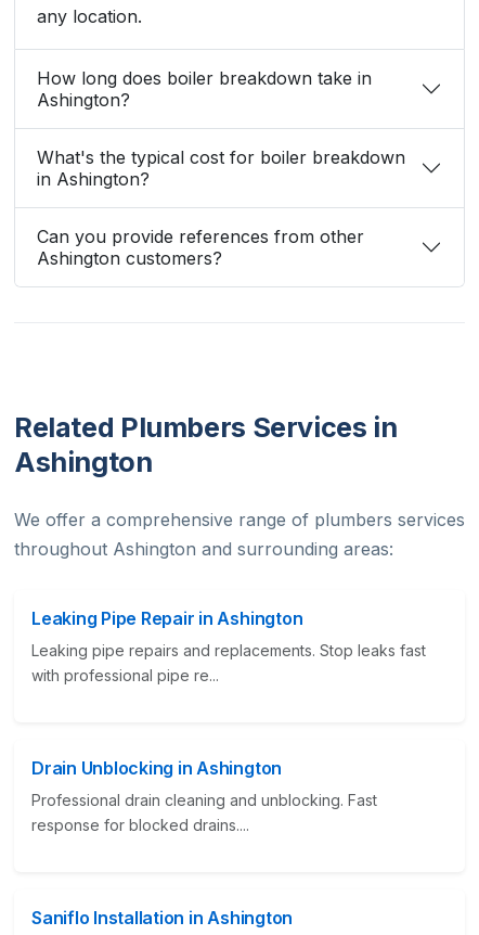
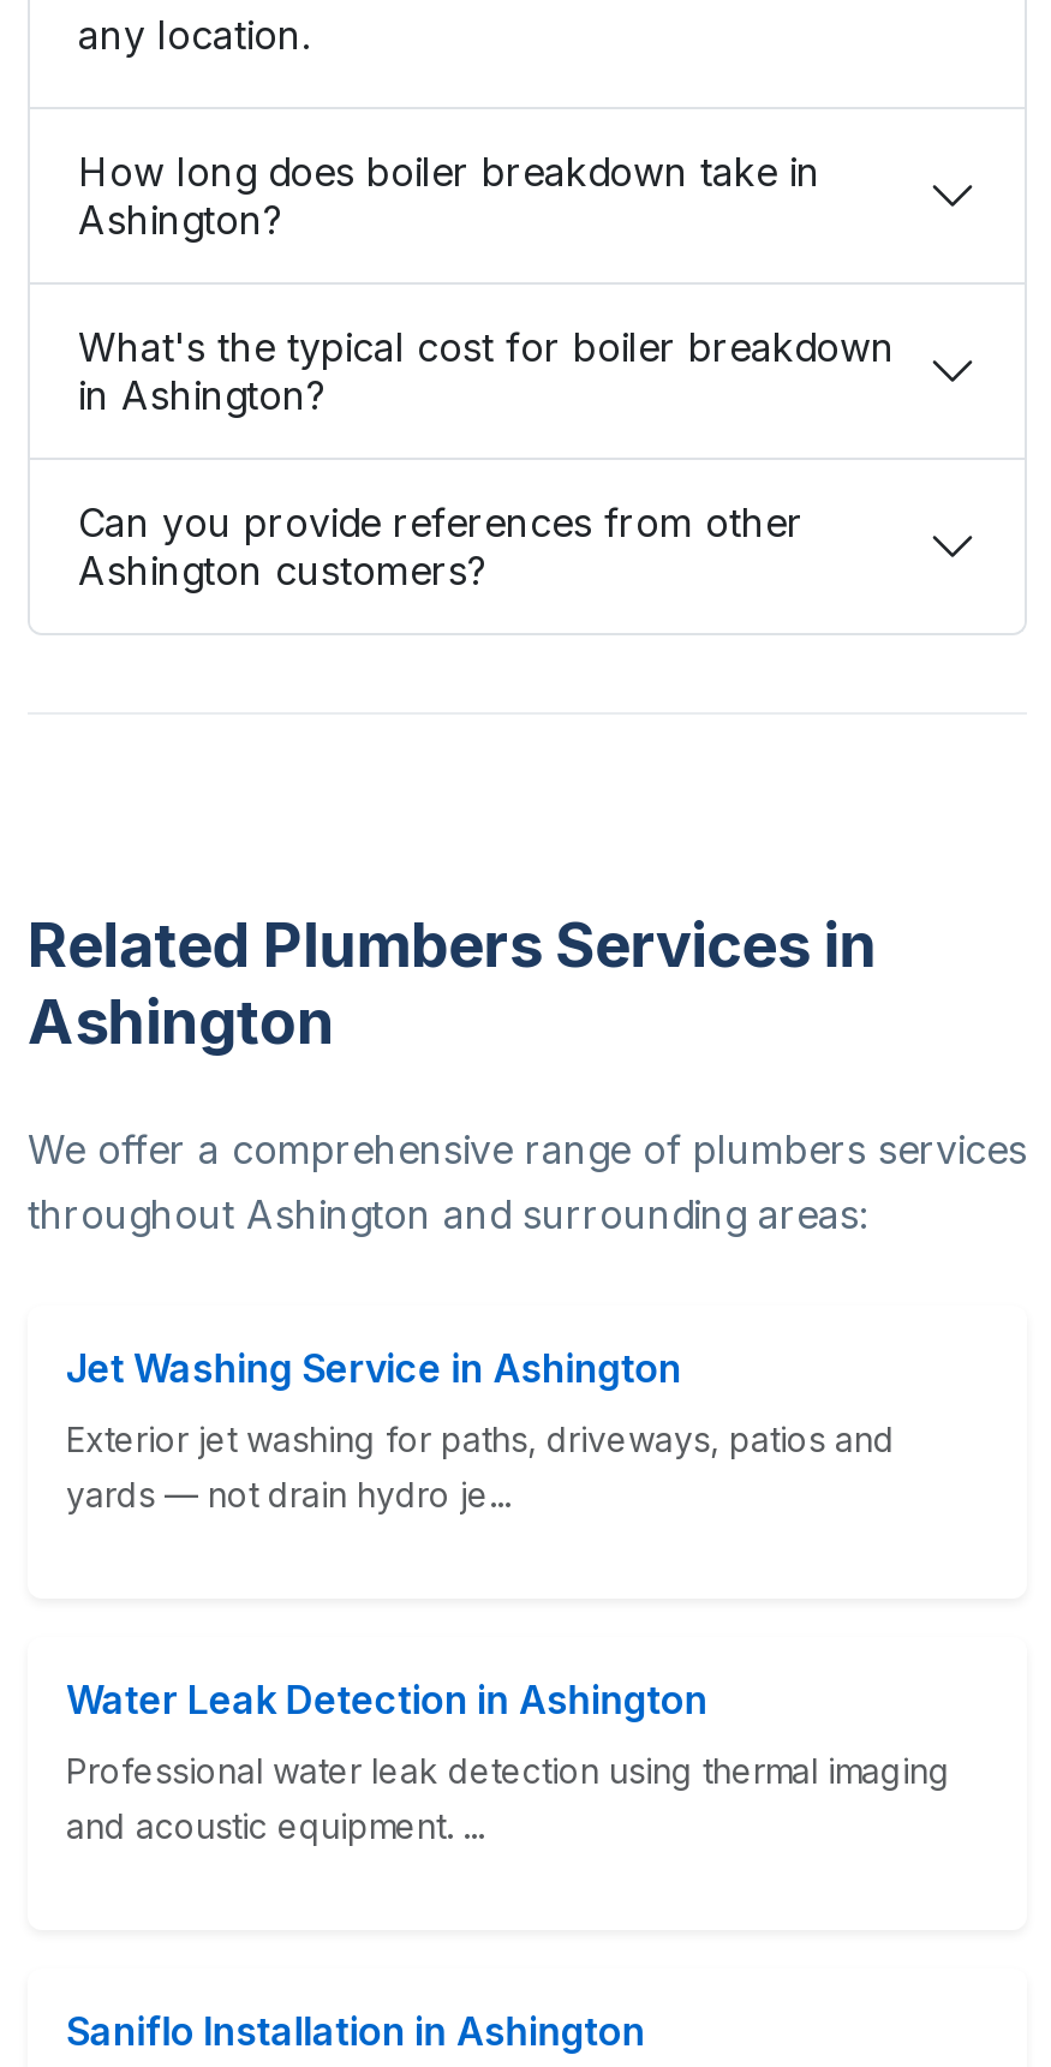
[31,608,303,629] Leaking Pipe Repair in Ashington -> [66,1344,682,1392] Jet Washing Service in Ashington
[31,641,426,685] Leaking pipe repairs and replacements. Stop leaks fast | with professional pipe re... -> [66,1419,895,1515] Exterior jet washing for paths, driveways, patios and | yards — not drain hydro je...
[31,757,282,779] Drain Unblocking in Ashington -> [66,1676,708,1724] Water Leak Detection in Ashington
[31,791,377,834] Professional drain cleaning and unblocking. Fast | response for blocked drains.... -> [66,1750,950,1846] Professional water leak detection using thermal imaging | and acoustic equipment. ...

